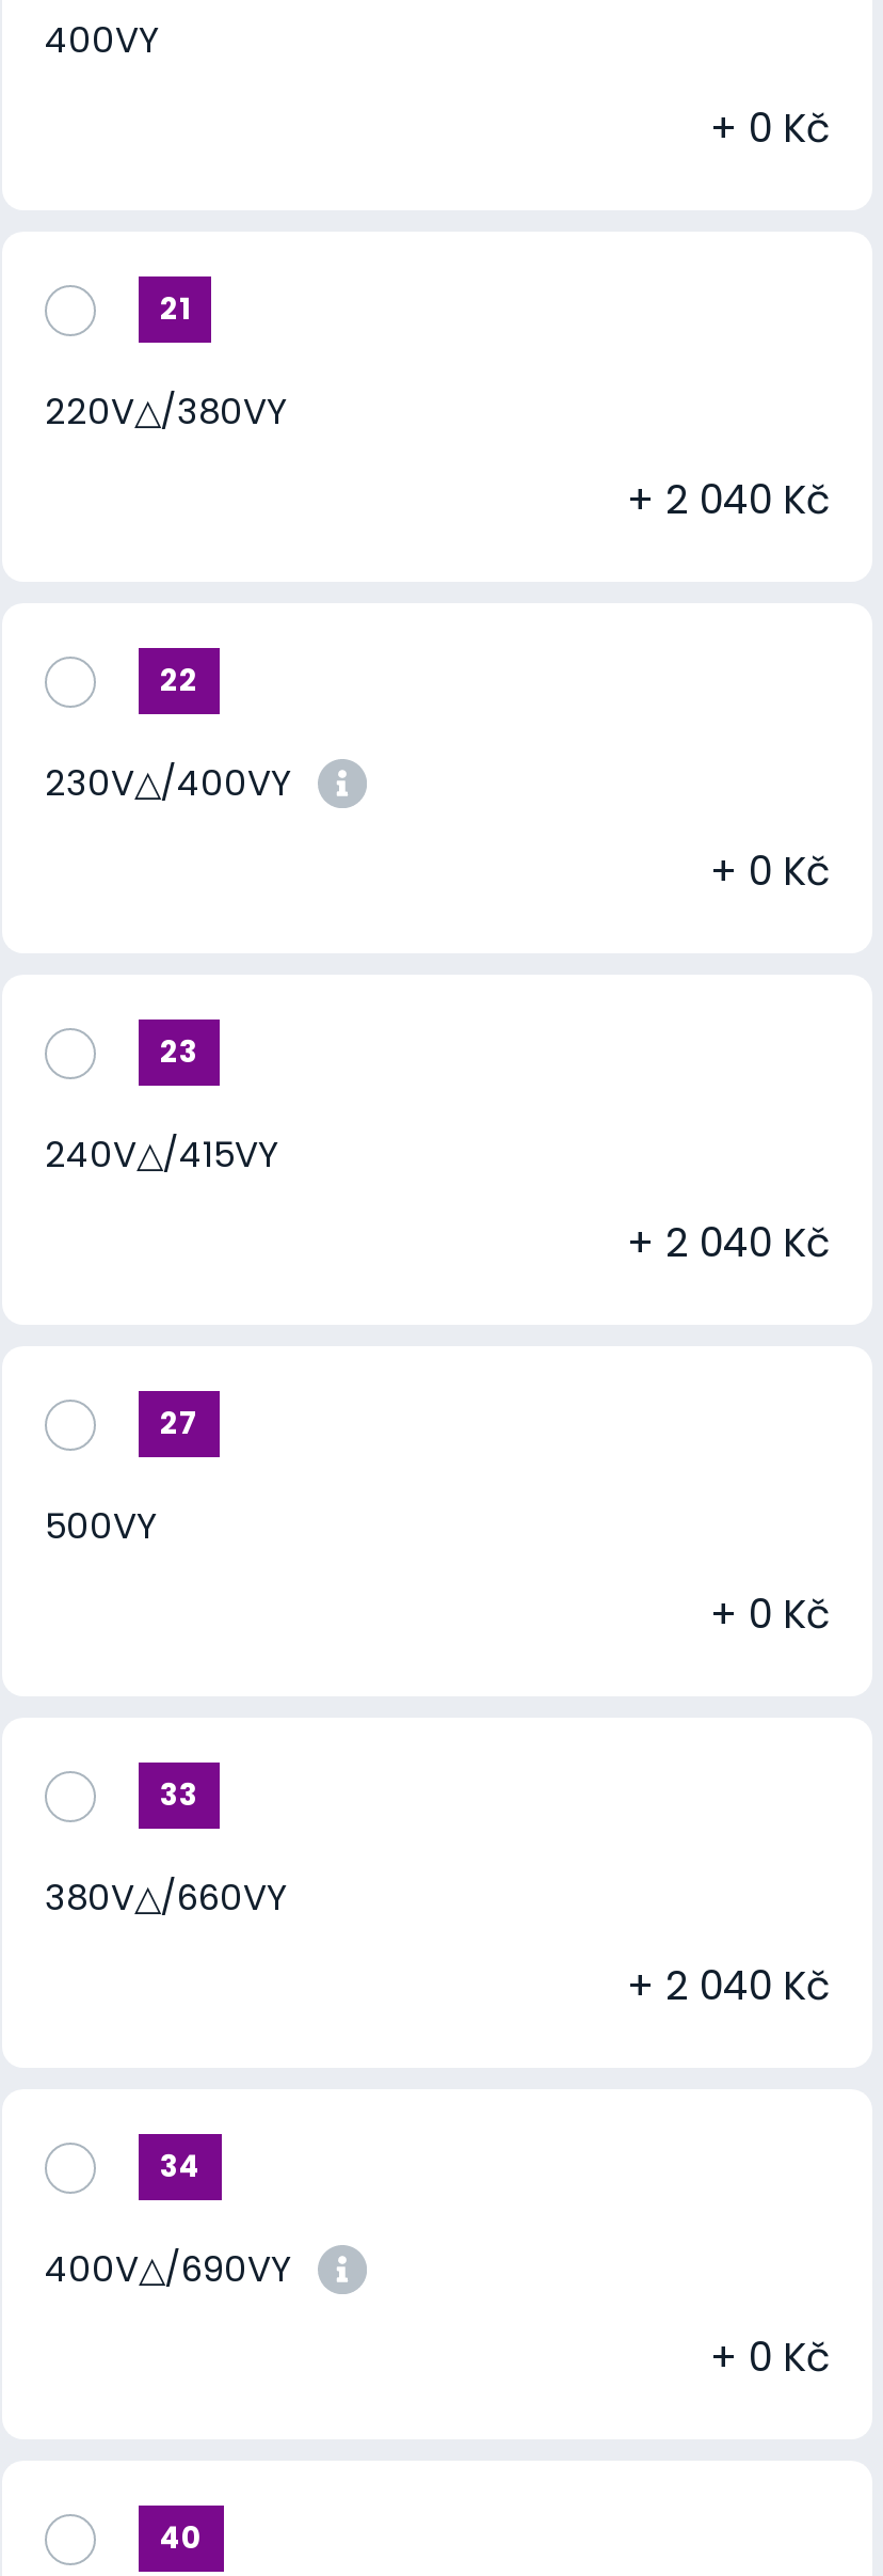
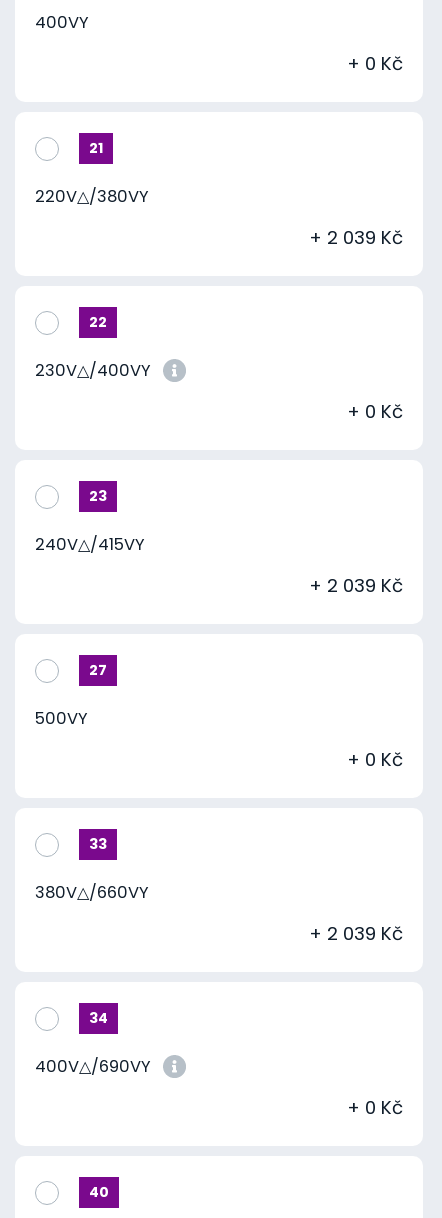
[627,473,830,527] + 2 040 Kč -> [309,225,403,250] + 2 039 Kč
[627,1216,830,1270] + 2 040 Kč -> [309,573,403,598] + 2 039 Kč
[627,1959,830,2013] + 2 040 Kč -> [309,921,403,946] + 2 039 Kč

